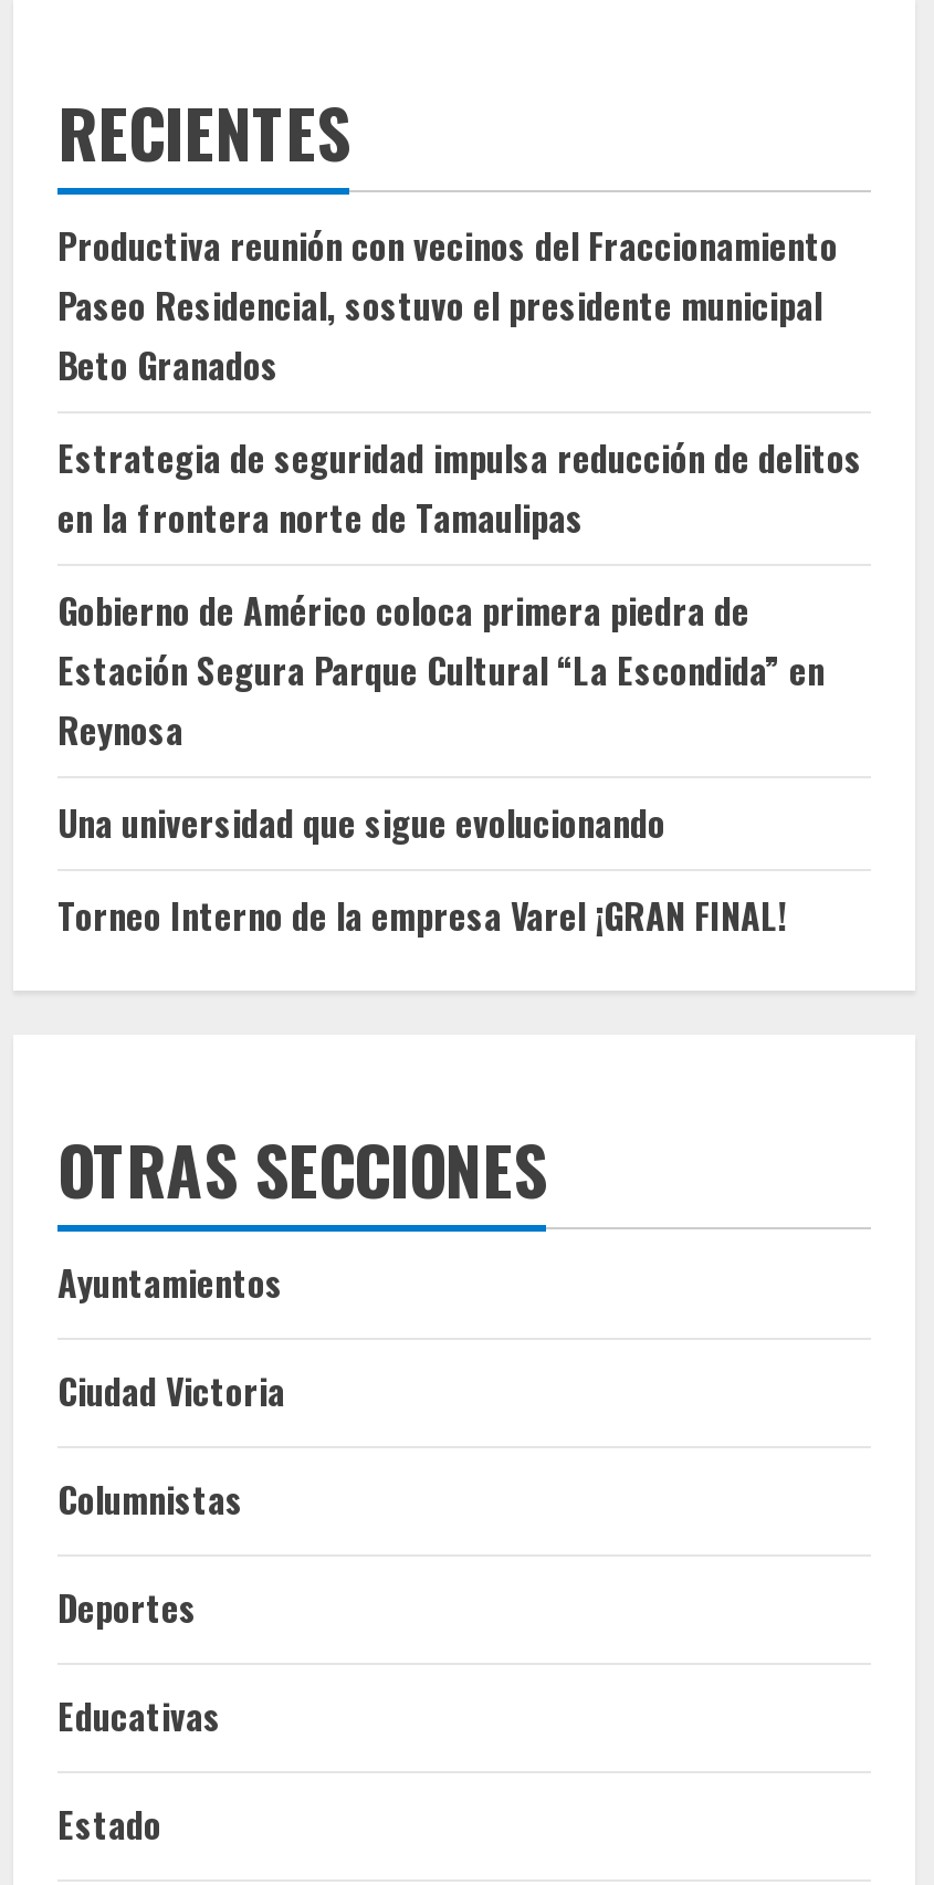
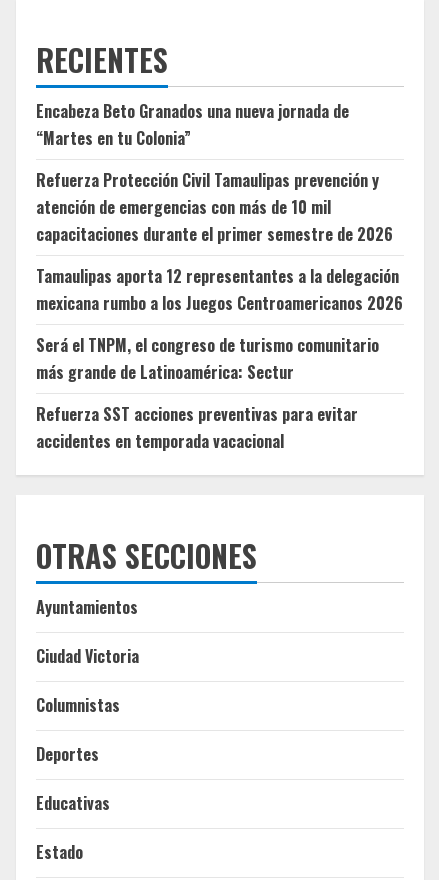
[57,219,838,391] Productiva reunión con vecinos del Fraccionamiento | Paseo Residencial, sostuvo el presidente municipal | Beto Granados -> [36,99,349,150] Encabeza Beto Granados una nueva jornada de | “Martes en tu Colonia”
[57,431,862,544] Estrategia de seguridad impulsa reducción de delitos | en la frontera norte de Tamaulipas -> [36,168,393,246] Refuerza Protección Civil Tamaulipas prevención y | atención de emergencias con más de 10 mil | capacitaciones durante el primer semestre de 2026
[57,584,825,756] Gobierno de Américo coloca primera piedra de | Estación Segura Parque Cultural “La Escondida” en | Reynosa -> [36,264,403,315] Tamaulipas aporta 12 representantes a la delegación | mexicana rumbo a los Juegos Centroamericanos 2026
[57,796,665,849] Una universidad que sigue evolucionando -> [36,333,379,384] Será el TNPM, el congreso de turismo comunitario | más grande de Latinoamérica: Sectur
[57,889,787,942] Torneo Interno de la empresa Varel ¡GRAN FINAL! -> [36,402,358,453] Refuerza SST acciones preventivas para evitar | accidentes en temporada vacacional

